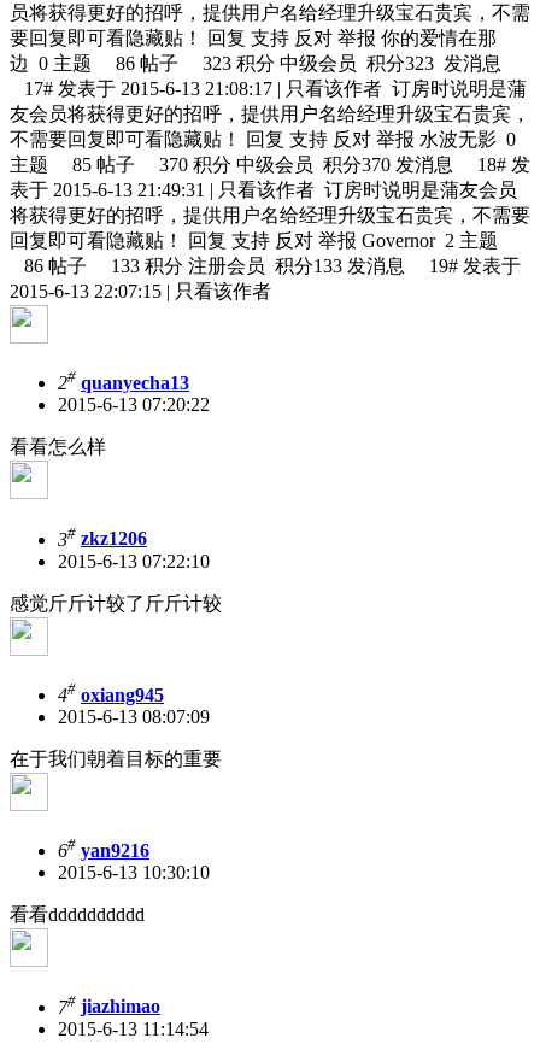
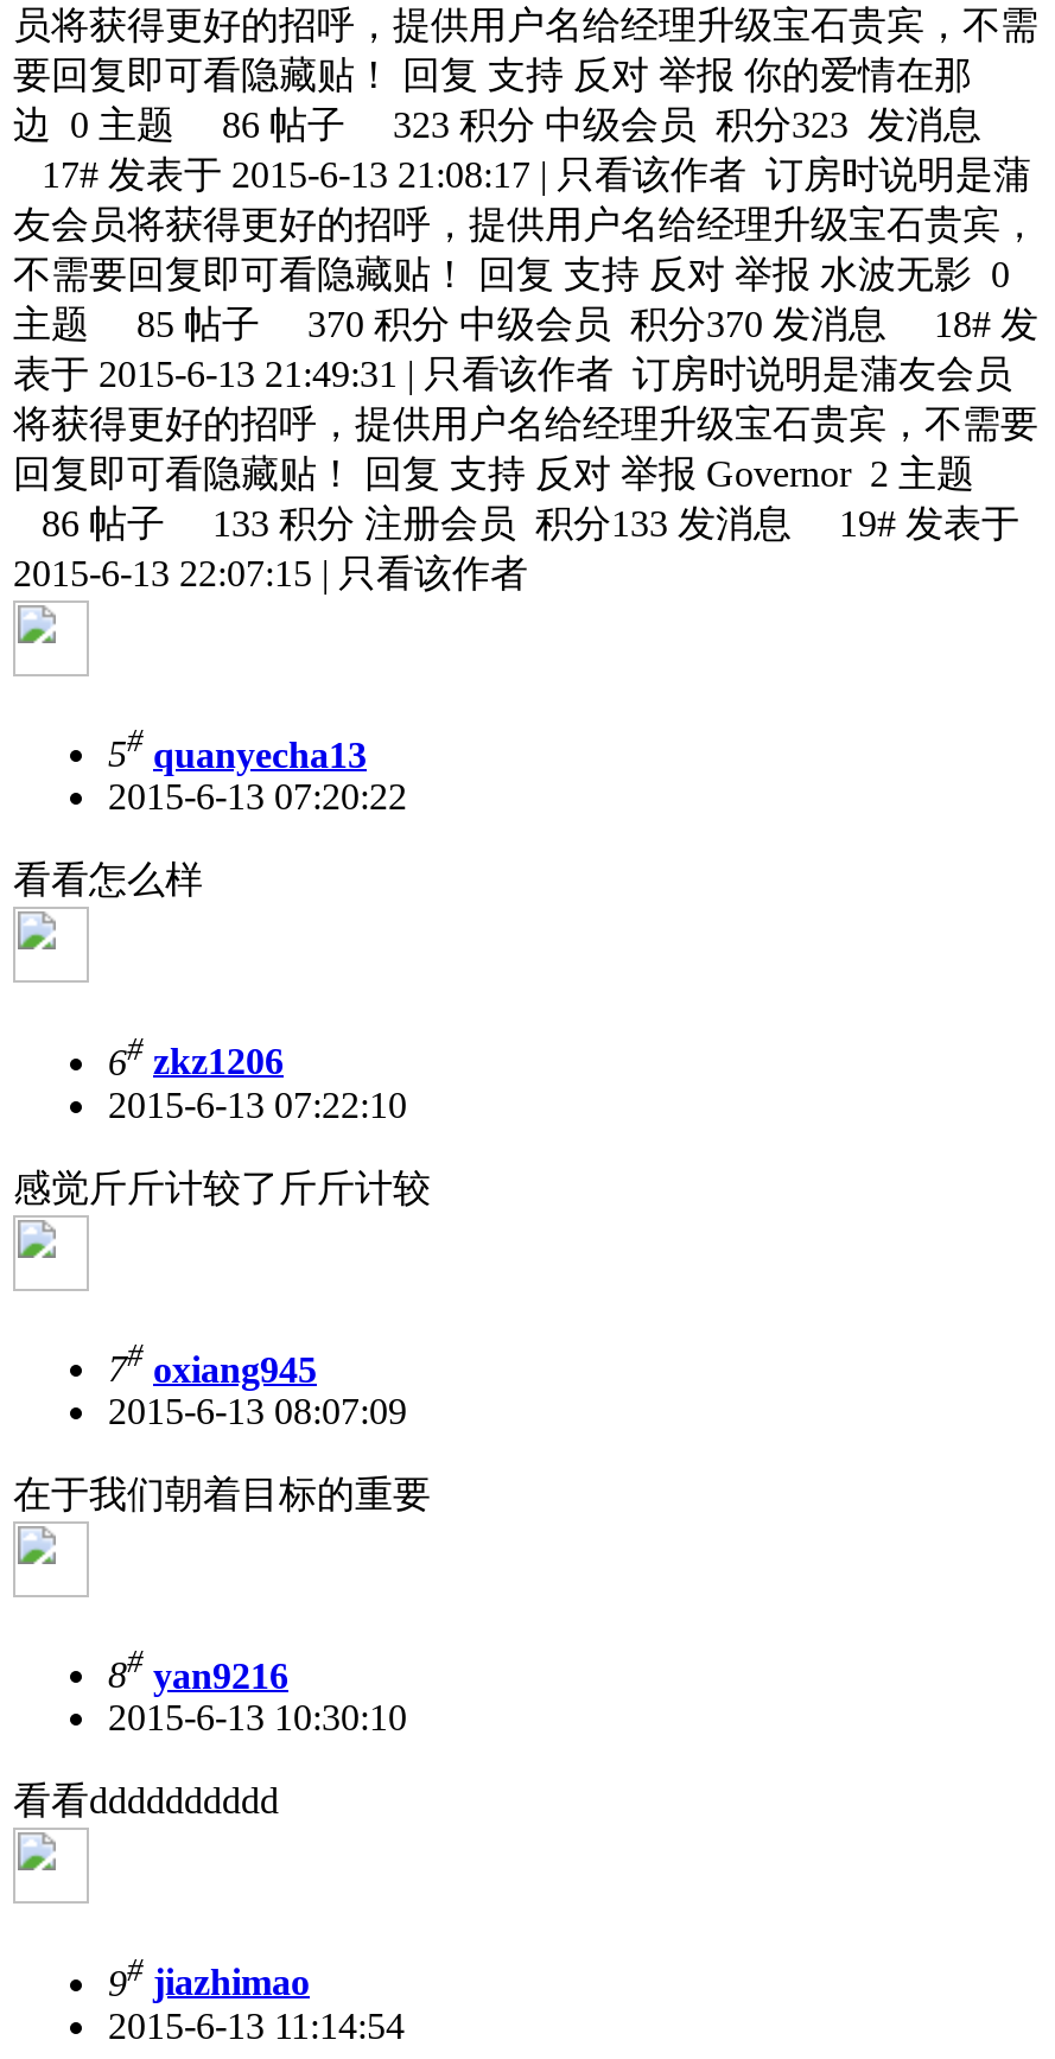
[58,368,189,394] 2# quanyecha13 -> [108,724,367,775] 5# quanyecha13
[58,524,147,549] 3# zkz1206 -> [108,1031,284,1082] 6# zkz1206
[58,680,164,705] 4# oxiang945 -> [108,1338,317,1389] 7# oxiang945
[58,836,149,861] 6# yan9216 -> [108,1645,288,1696] 8# yan9216
[58,992,160,1017] 7# jiazhimao -> [108,1952,310,2003] 9# jiazhimao

